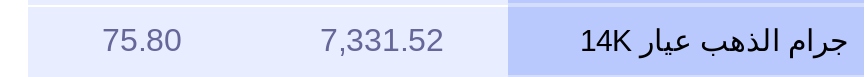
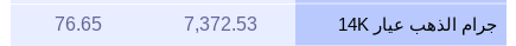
[102,24,182,58] 75.80 -> [55,15,102,35] 76.65
[320,24,444,58] 7,331.52 -> [184,15,257,35] 7,372.53

